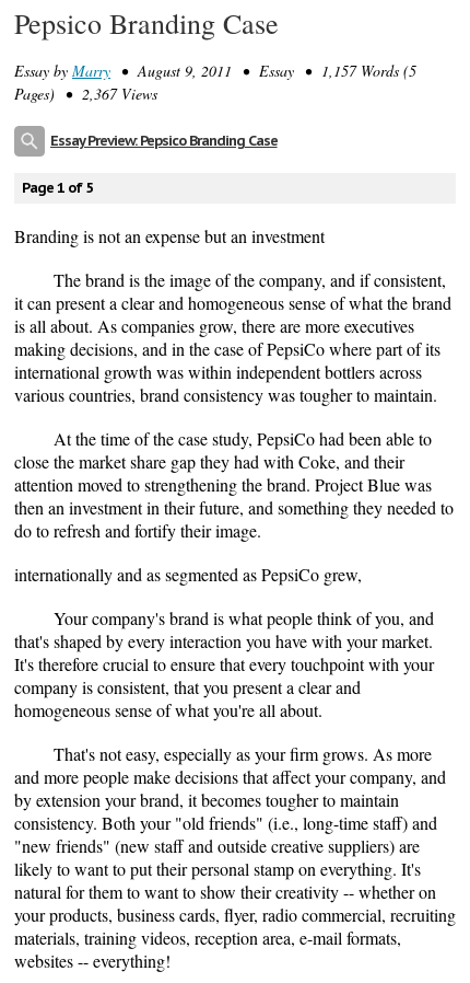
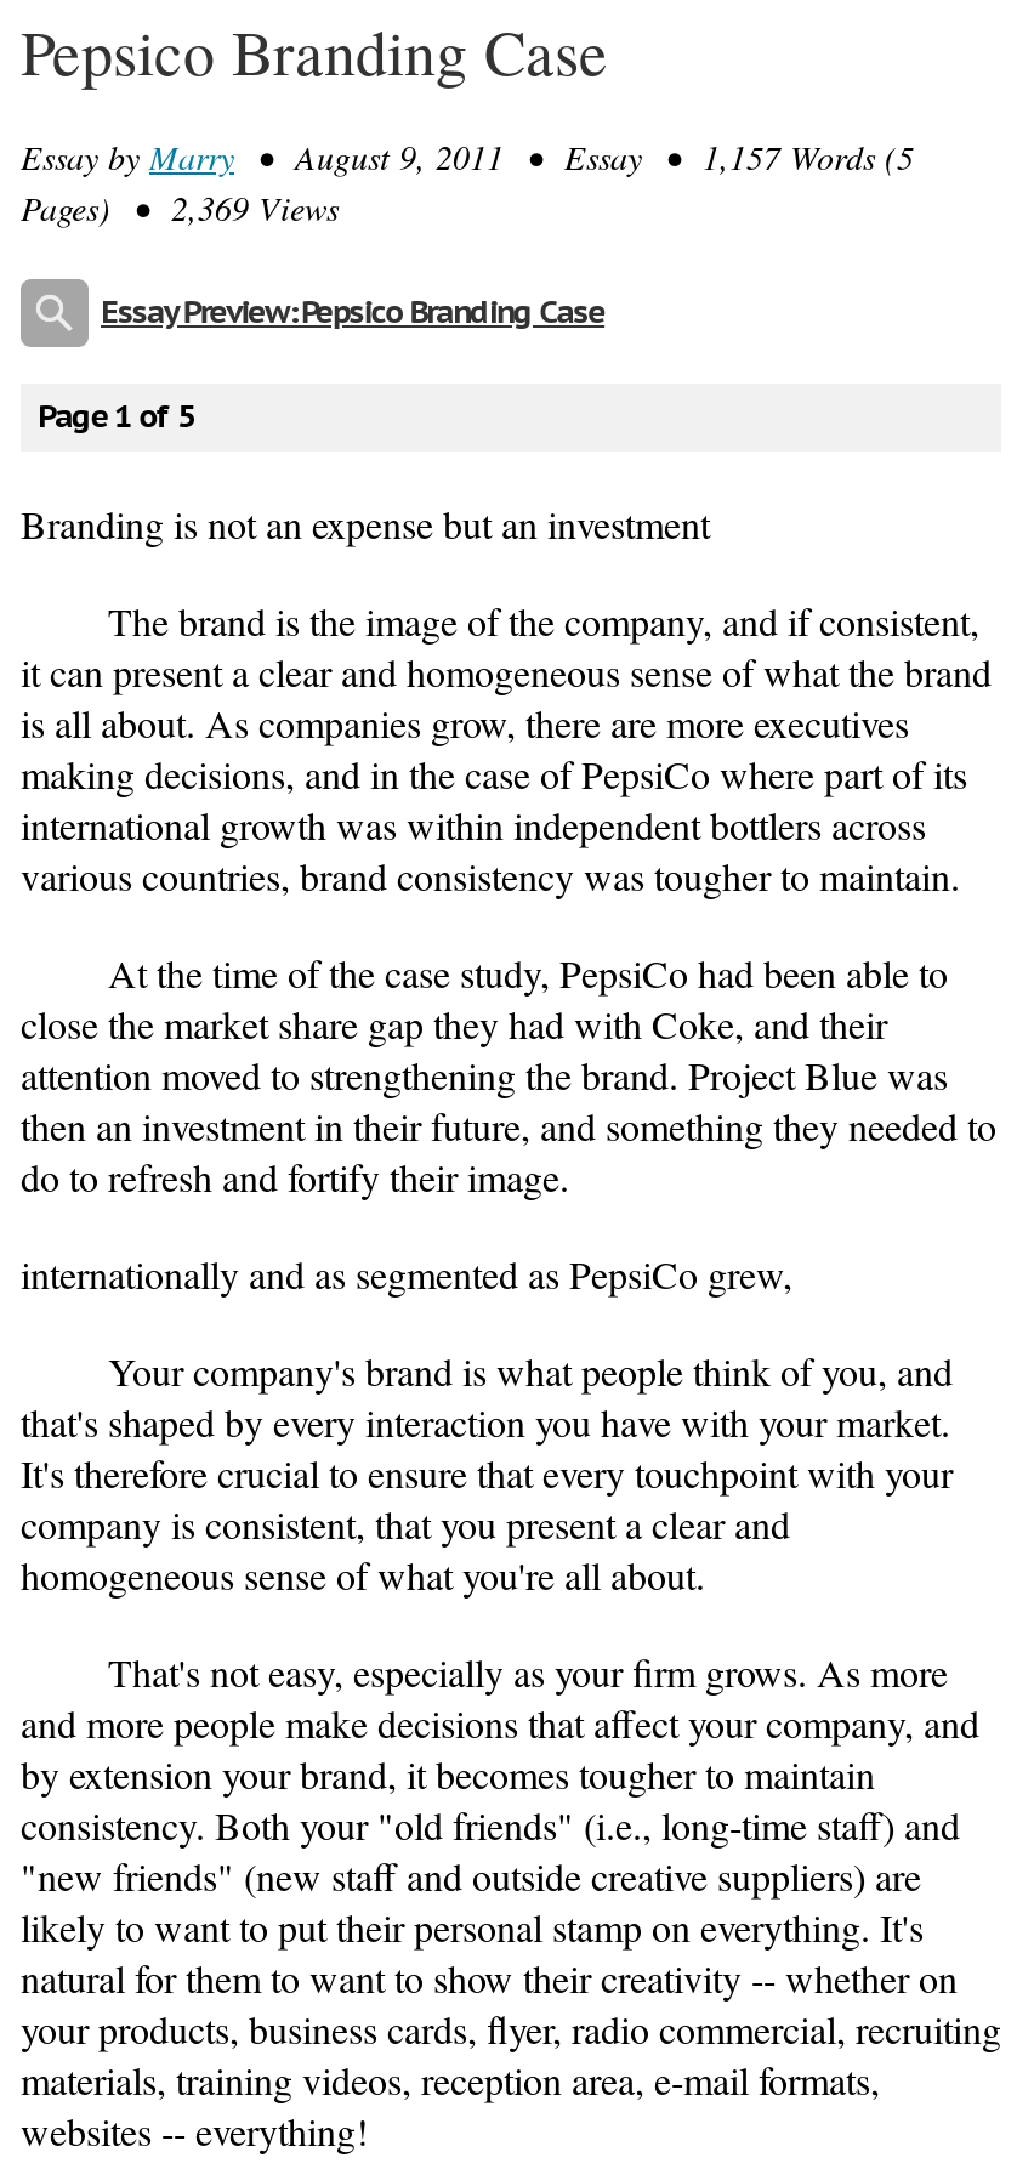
[14,83,157,104] Pages) • 2,367 Views -> [21,184,339,231] Pages) • 2,369 Views

